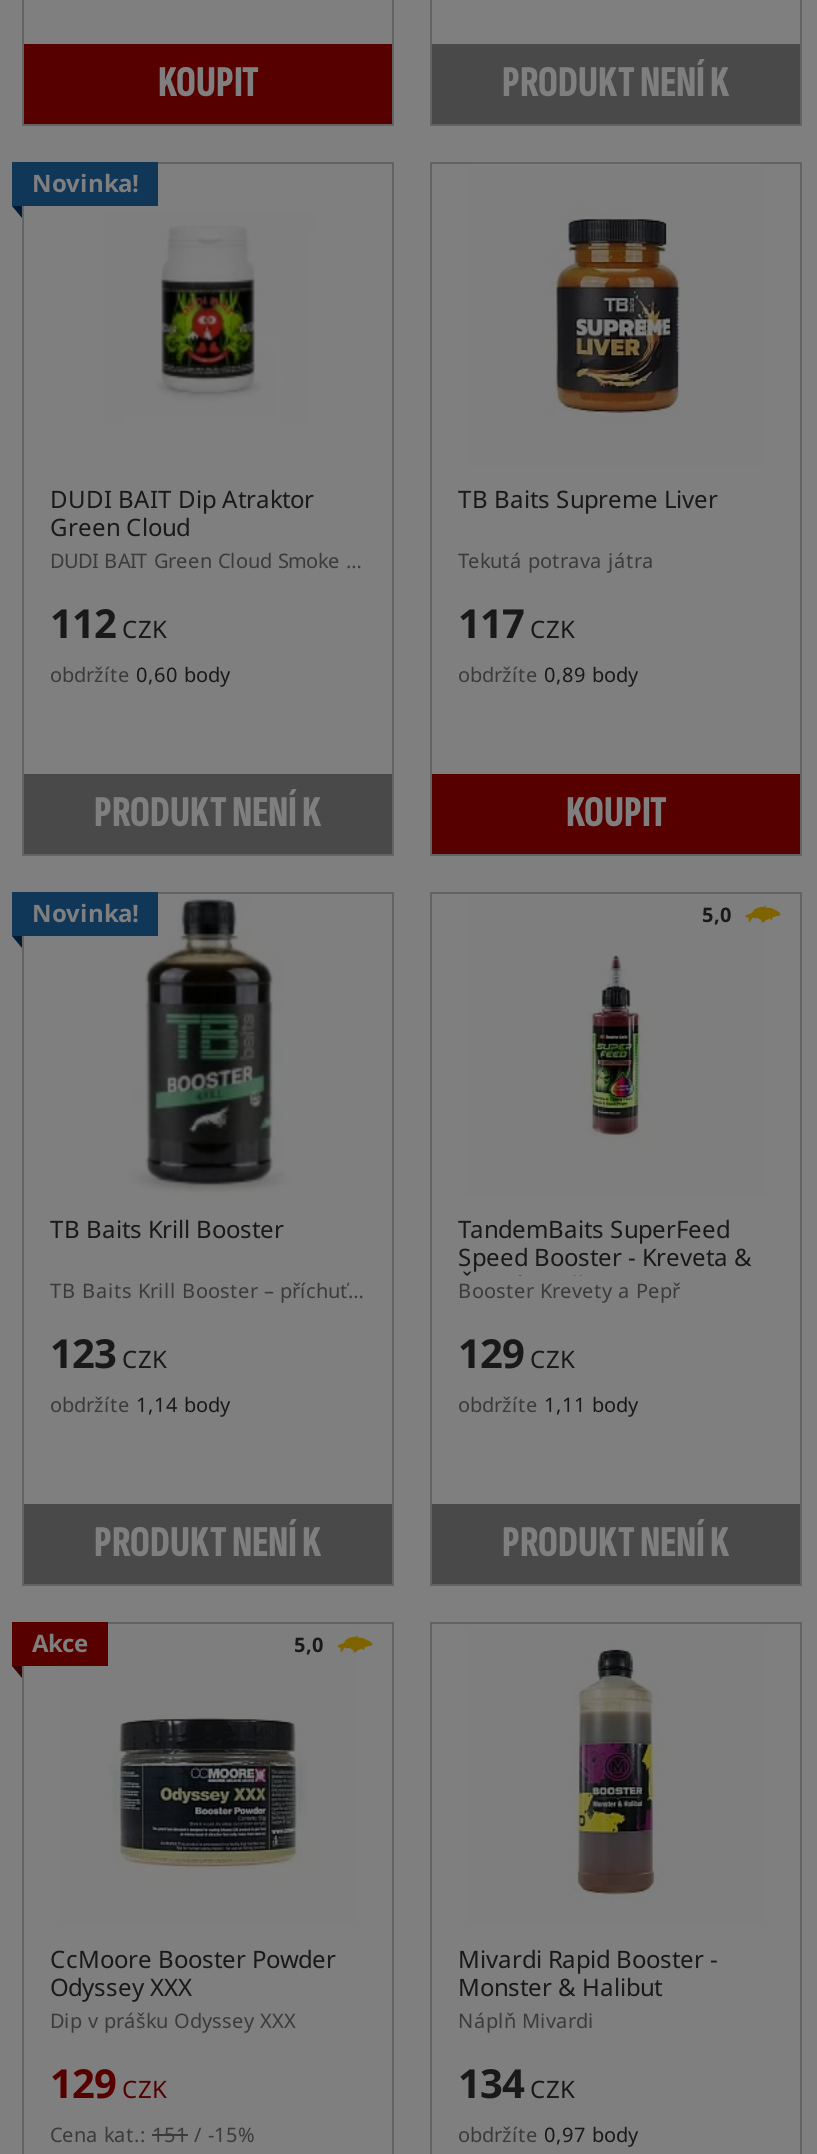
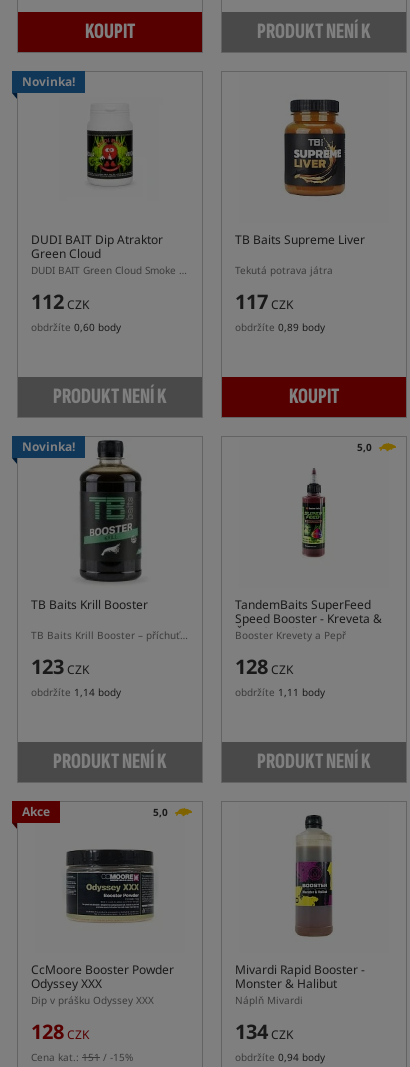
[458,1326,574,1380] 129CZK -> [235,653,293,680] 128CZK
[50,2056,166,2110] 129CZK -> [31,1018,89,1045] 128CZK
[458,2120,638,2148] obdržíte 0,97 body -> [235,1050,325,1064] obdržíte 0,94 body

